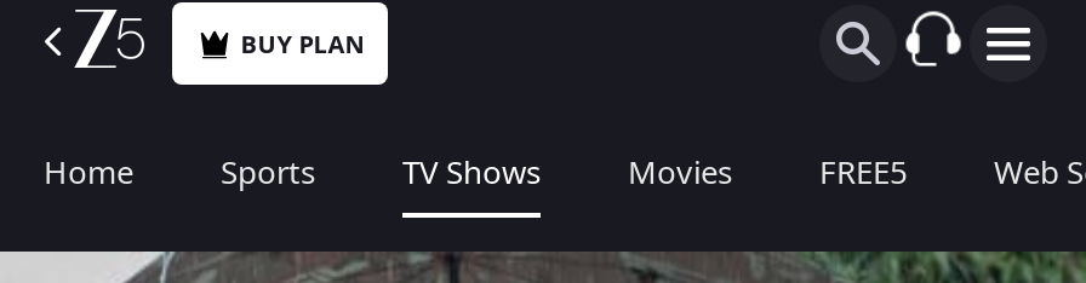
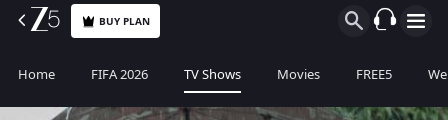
[221,150,315,196] Sports -> [91,65,148,84] FIFA 2026

